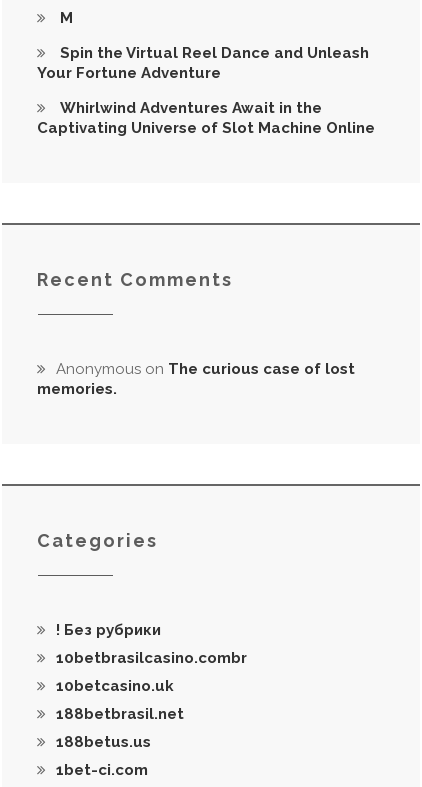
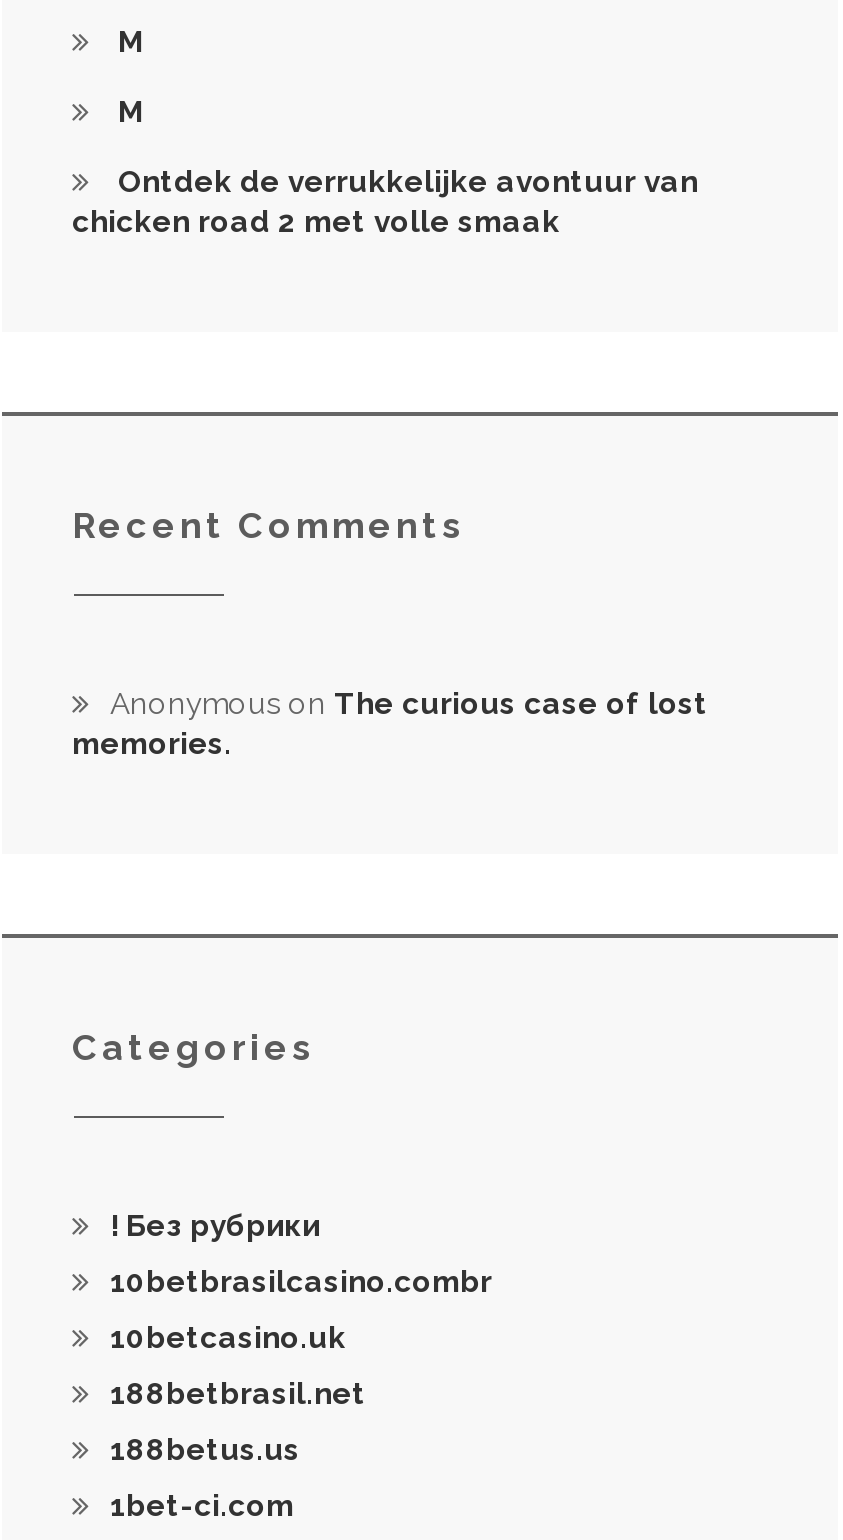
[37,44,369,82] Spin the Virtual Reel Dance and Unleash | Your Fortune Adventure -> [118,94,144,130] M
[37,99,375,137] Whirlwind Adventures Await in the | Captivating Universe of Slot Machine Online -> [72,164,698,240] Ontdek de verrukkelijke avontuur van | chicken road 2 met volle smaak

